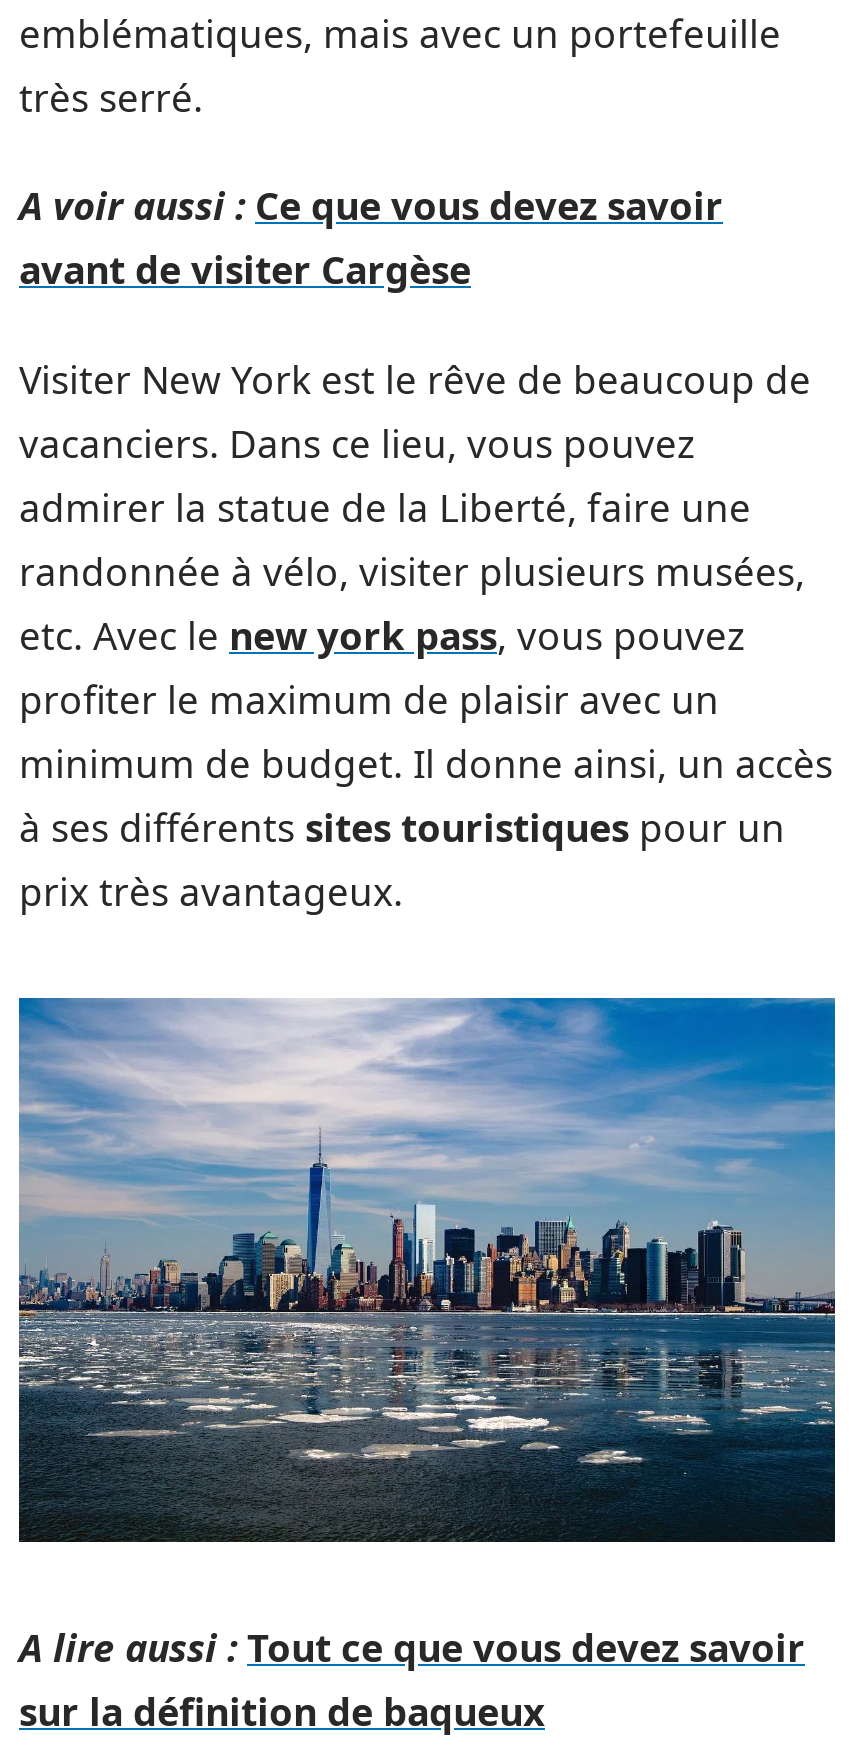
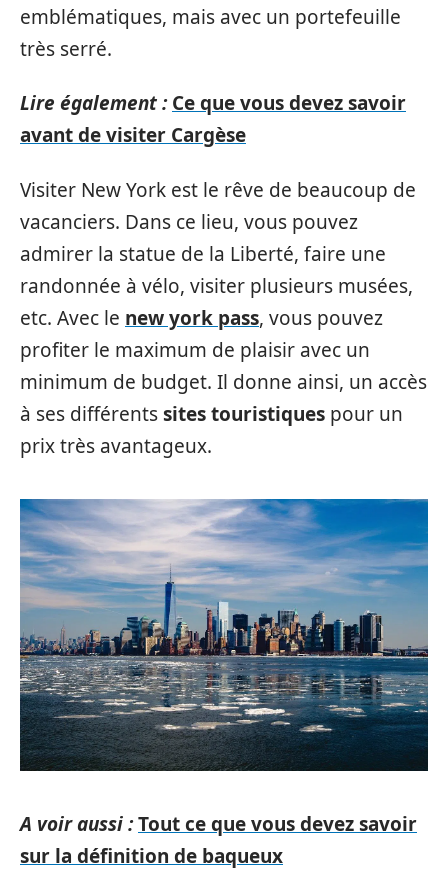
[19,180,723,232] A voir aussi : Ce que vous devez savoir -> [20,90,406,116] Lire également : Ce que vous devez savoir
[19,1623,805,1675] A lire aussi : Tout ce que vous devez savoir -> [20,811,417,837] A voir aussi : Tout ce que vous devez savoir

